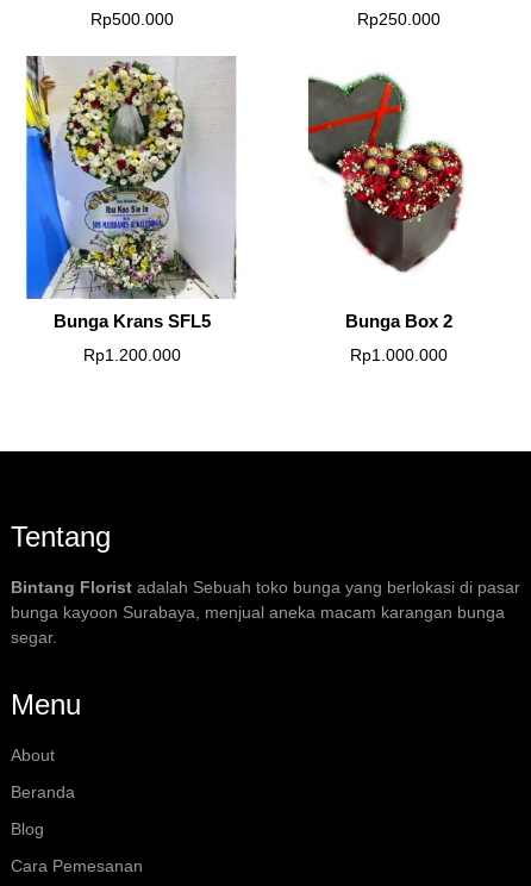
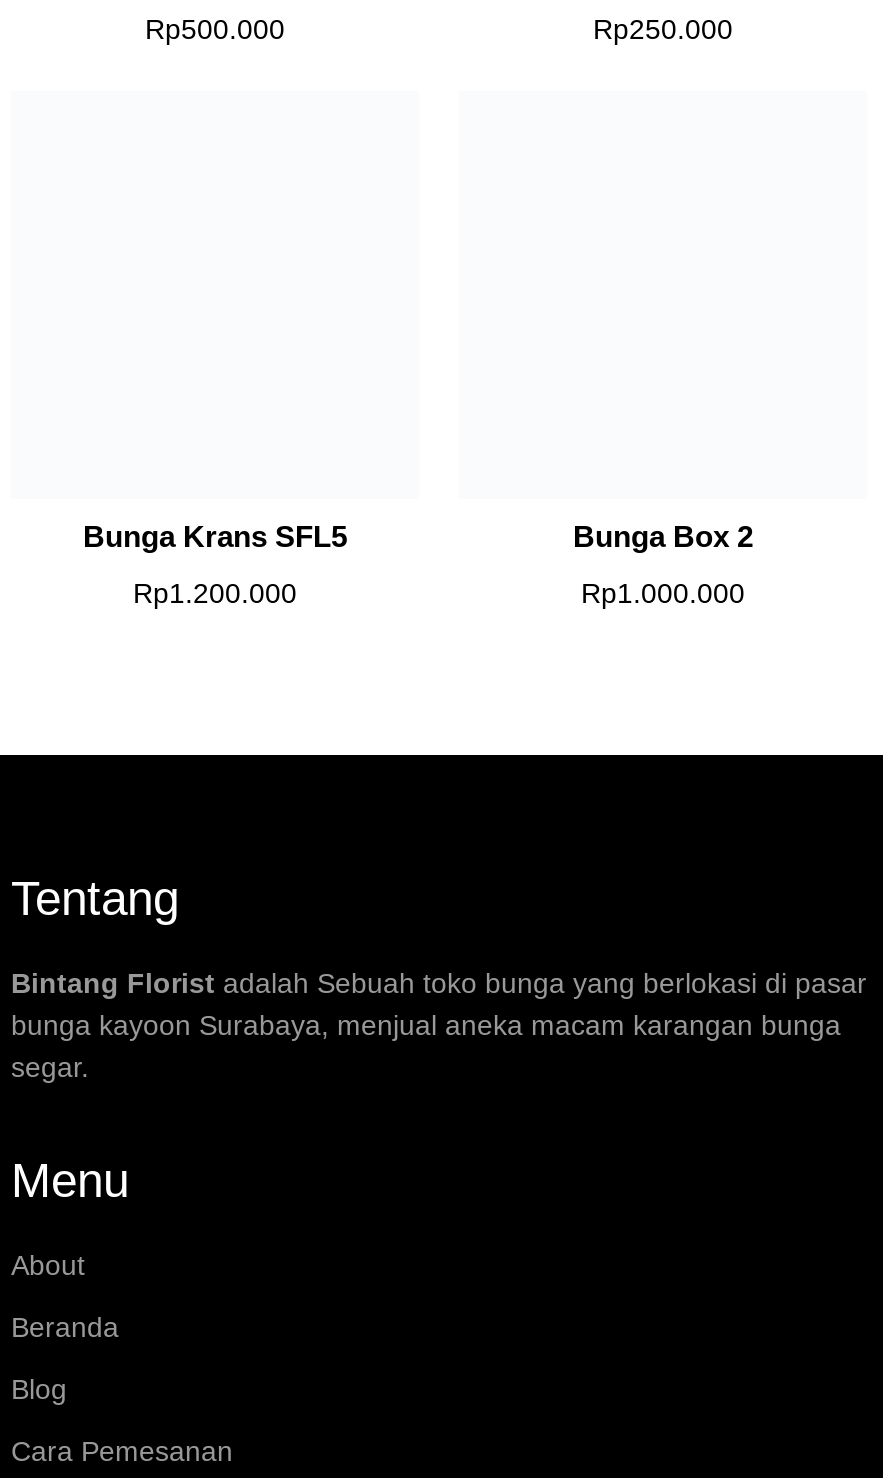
[25,55,237,300] [image] -> none
[307,73,464,273] [image] -> none

